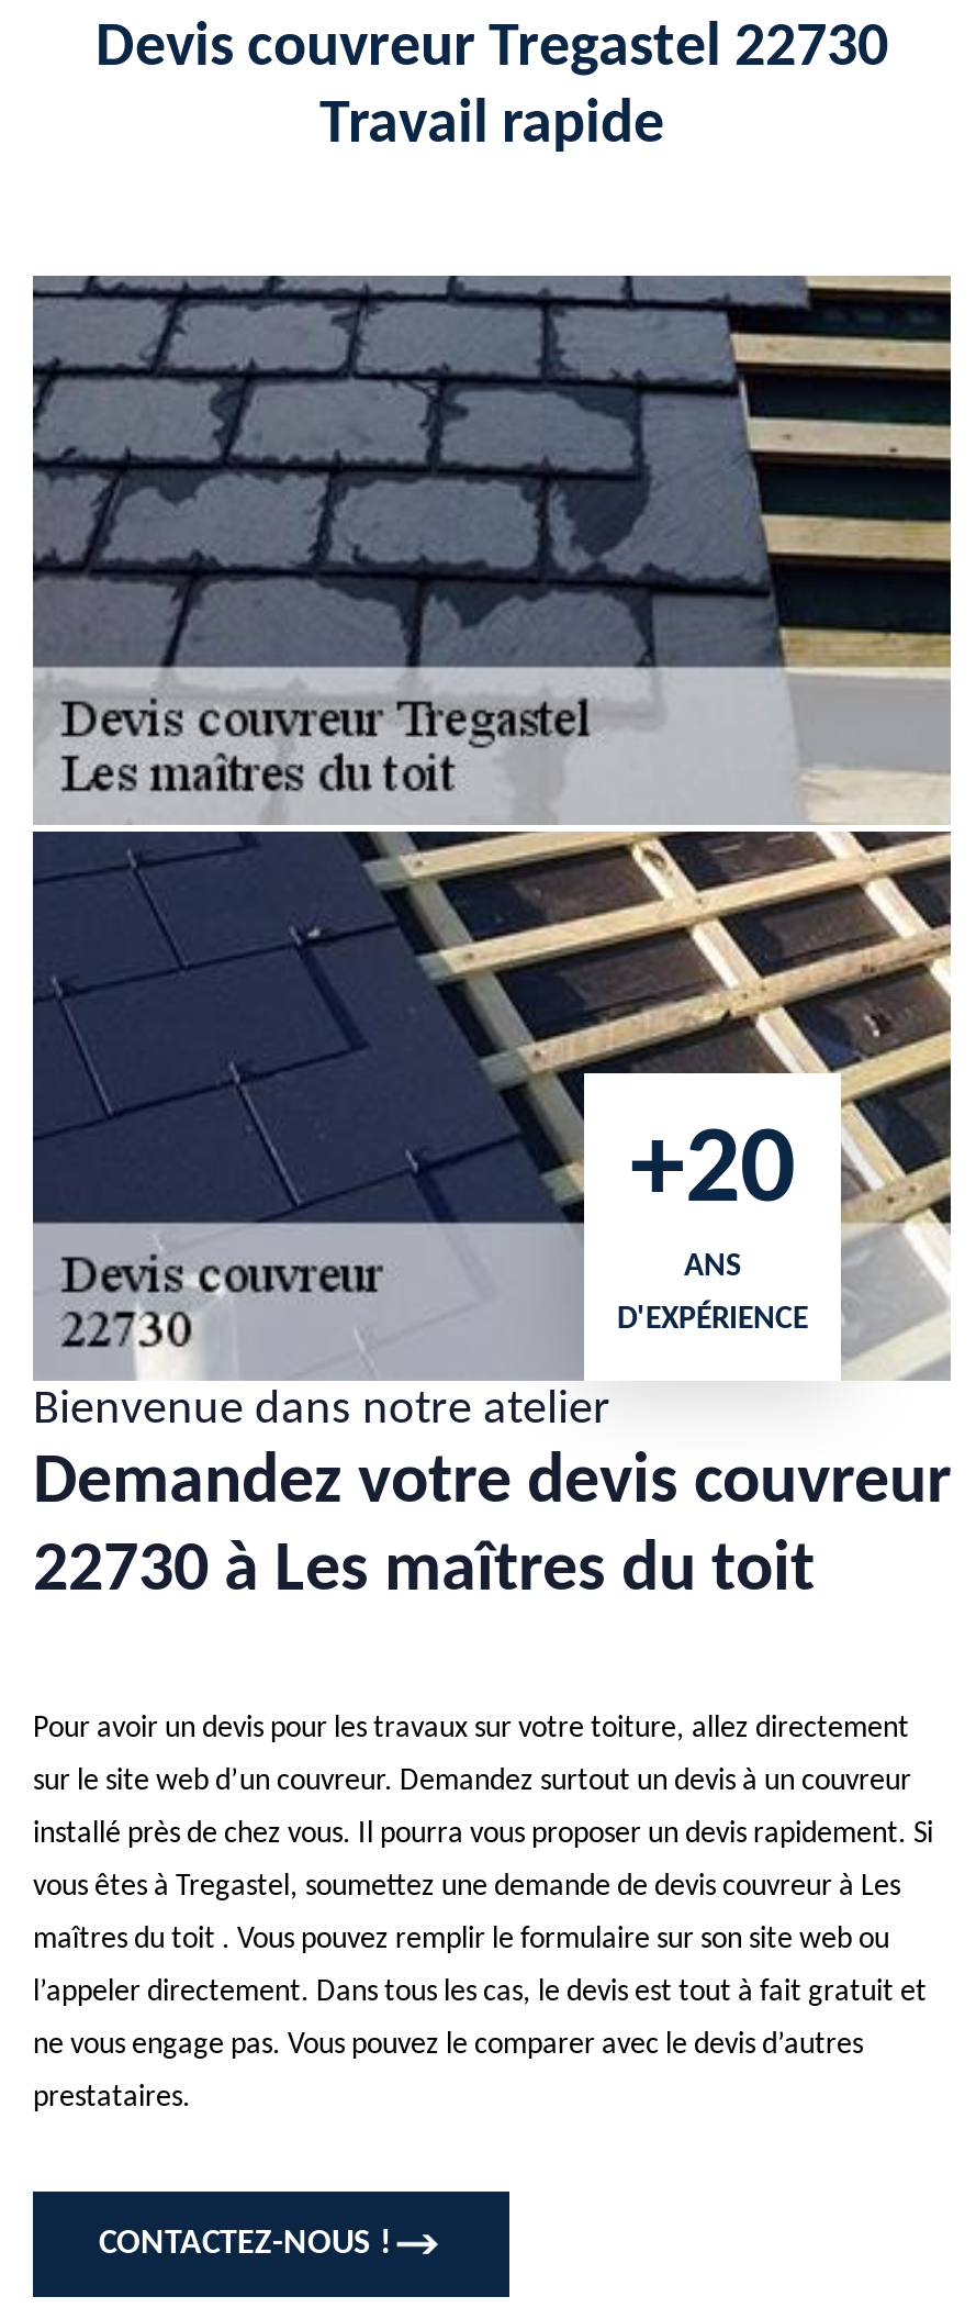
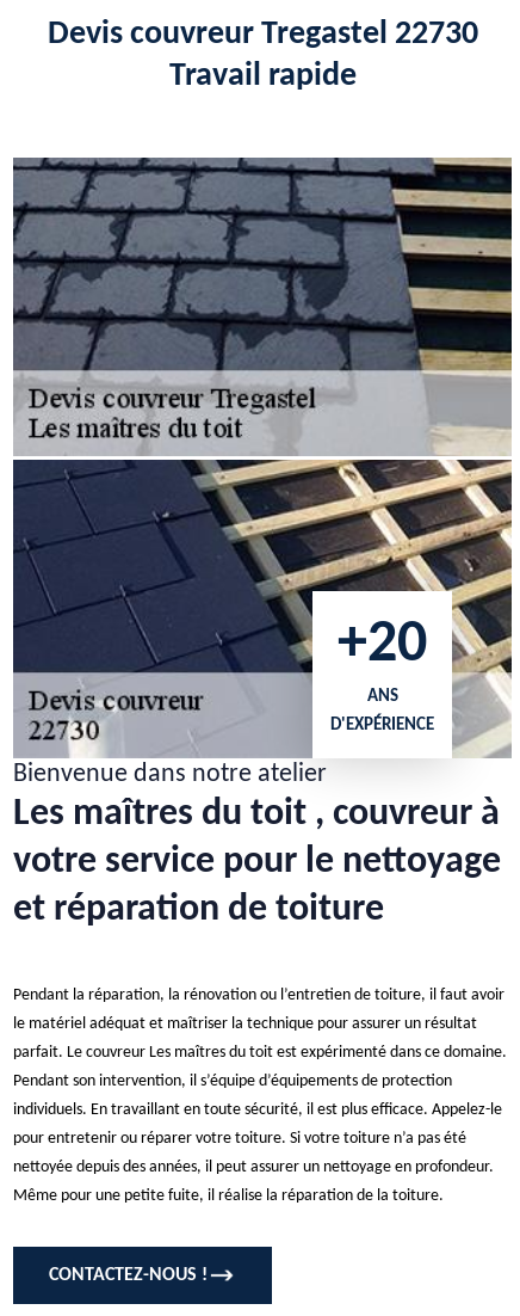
[33,1449,951,1607] Demandez votre devis couvreur | 22730 à Les maîtres du toit -> [13,795,501,929] Les maîtres du toit , couvreur à | votre service pour le nettoyage | et réparation de toiture
[33,1713,909,1746] Pour avoir un devis pour les travaux sur votre toiture, allez directement -> [13,986,504,1004] Pendant la réparation, la rénovation ou l’entretien de toiture, il faut avoir
[33,1765,911,1798] sur le site web d’un couvreur. Demandez surtout un devis à un couvreur -> [13,1015,477,1033] le matériel adéquat et maîtriser la technique pour assurer un résultat
[33,1818,933,1851] installé près de chez vous. Il pourra vous proposer un devis rapidement. Si -> [13,1044,507,1062] parfait. Le couvreur Les maîtres du toit est expérimenté dans ce domaine.
[33,1871,900,1904] vous êtes à Tregastel, soumettez une demande de devis couvreur à Les -> [13,1072,452,1090] Pendant son intervention, il s’équipe d’équipements de protection
[33,1924,889,1956] maîtres du toit . Vous pouvez remplir le formulaire sur son site web ou -> [13,1101,502,1119] individuels. En travaillant en toute sécurité, il est plus efficace. Appelez-le
[33,1976,927,2009] l’appeler directement. Dans tous les cas, le devis est tout à fait gratuit et -> [13,1130,466,1148] pour entretenir ou réparer votre toiture. Si votre toiture n’a pas été
[33,2029,863,2062] ne vous engage pas. Vous pouvez le comparer avec le devis d’autres -> [13,1158,494,1176] nettoyée depuis des années, il peut assurer un nettoyage en profondeur.
[33,2082,191,2115] prestataires. -> [13,1187,444,1205] Même pour une petite fuite, il réalise la réparation de la toiture.

